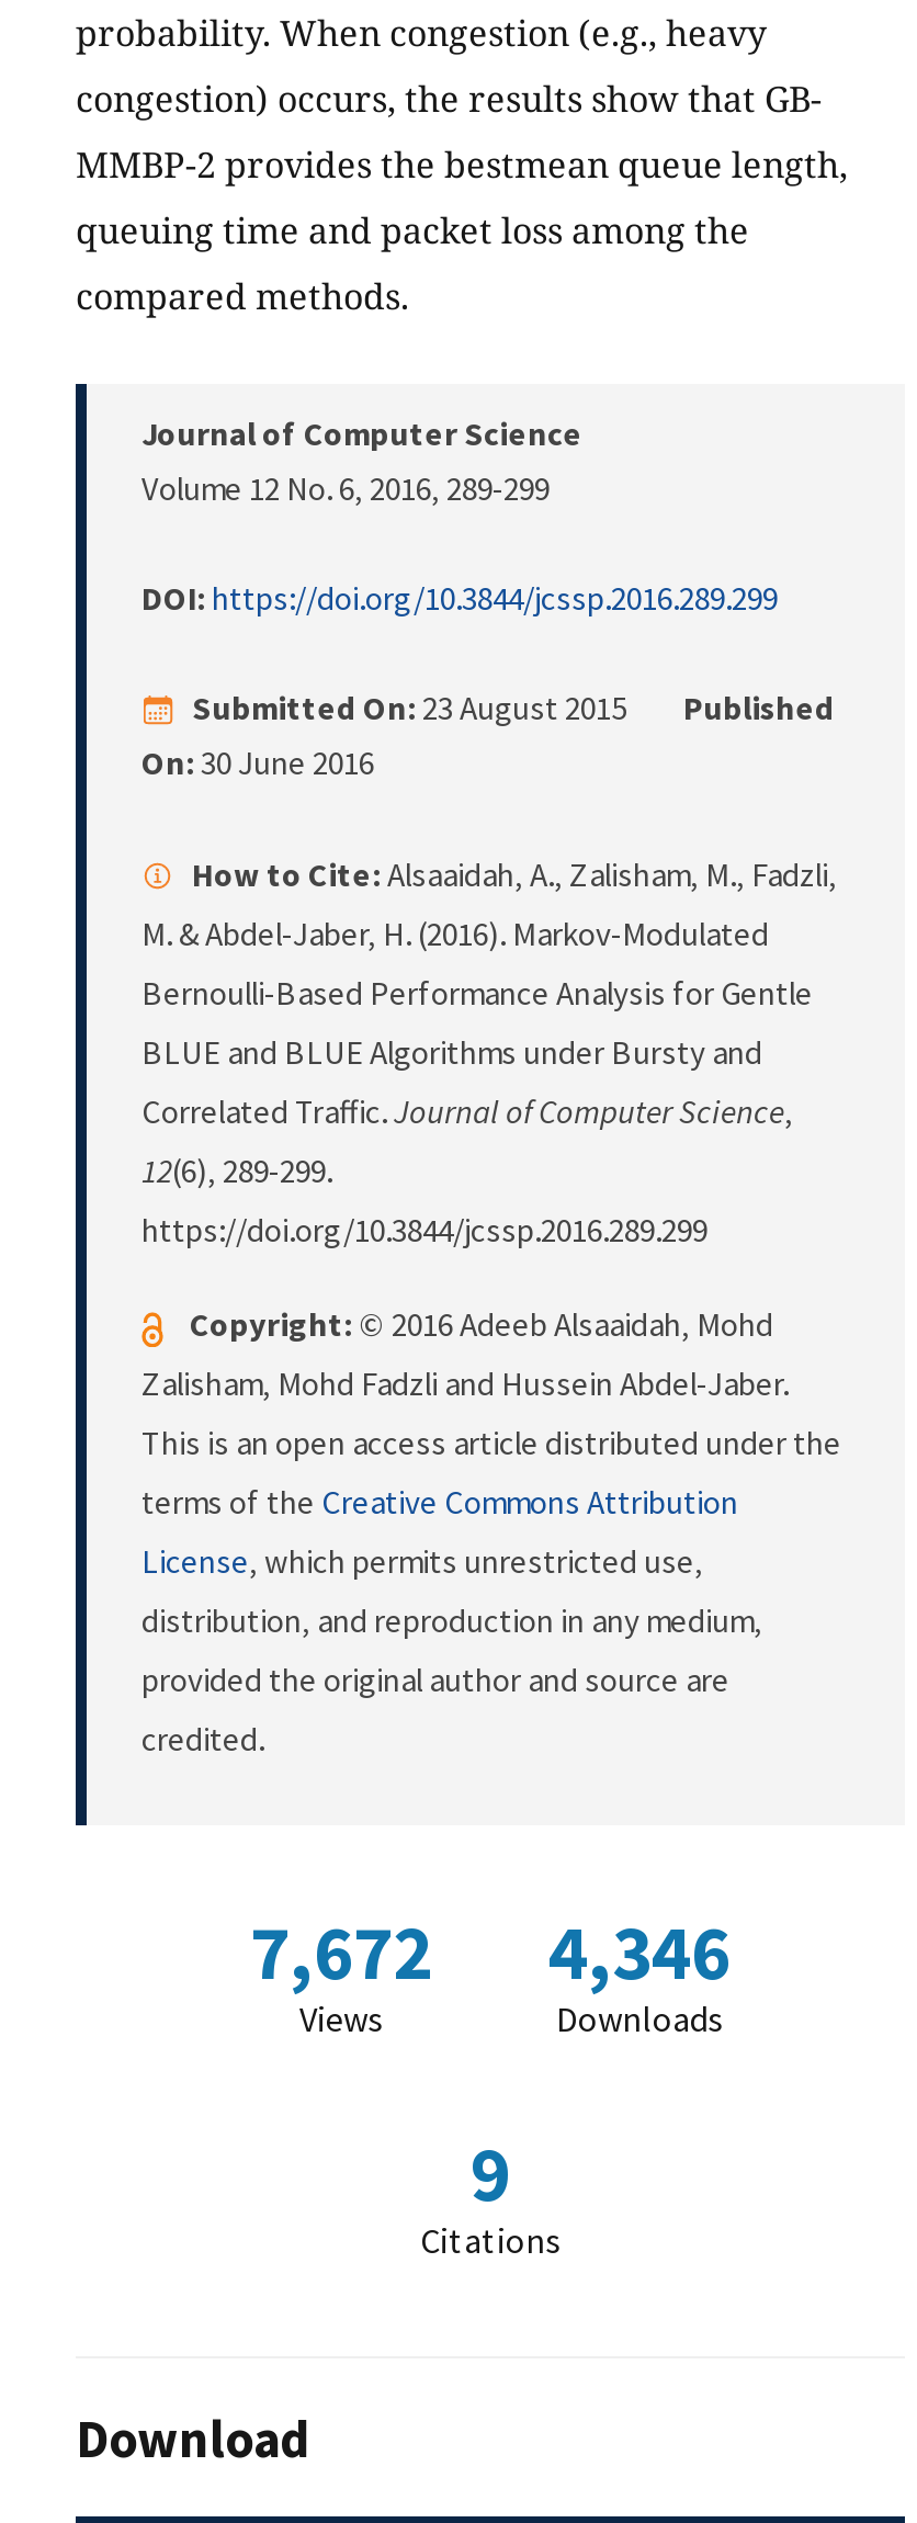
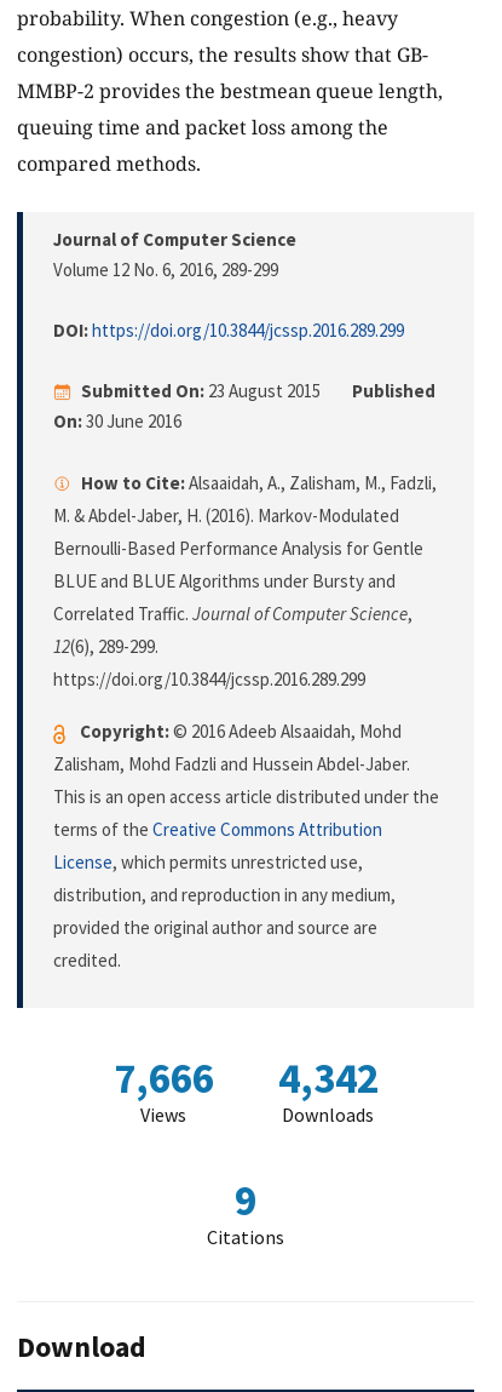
[250,1905,432,2002] 7,672 -> [113,1052,214,1105] 7,666
[548,1905,731,2002] 4,346 -> [278,1052,378,1105] 4,342

